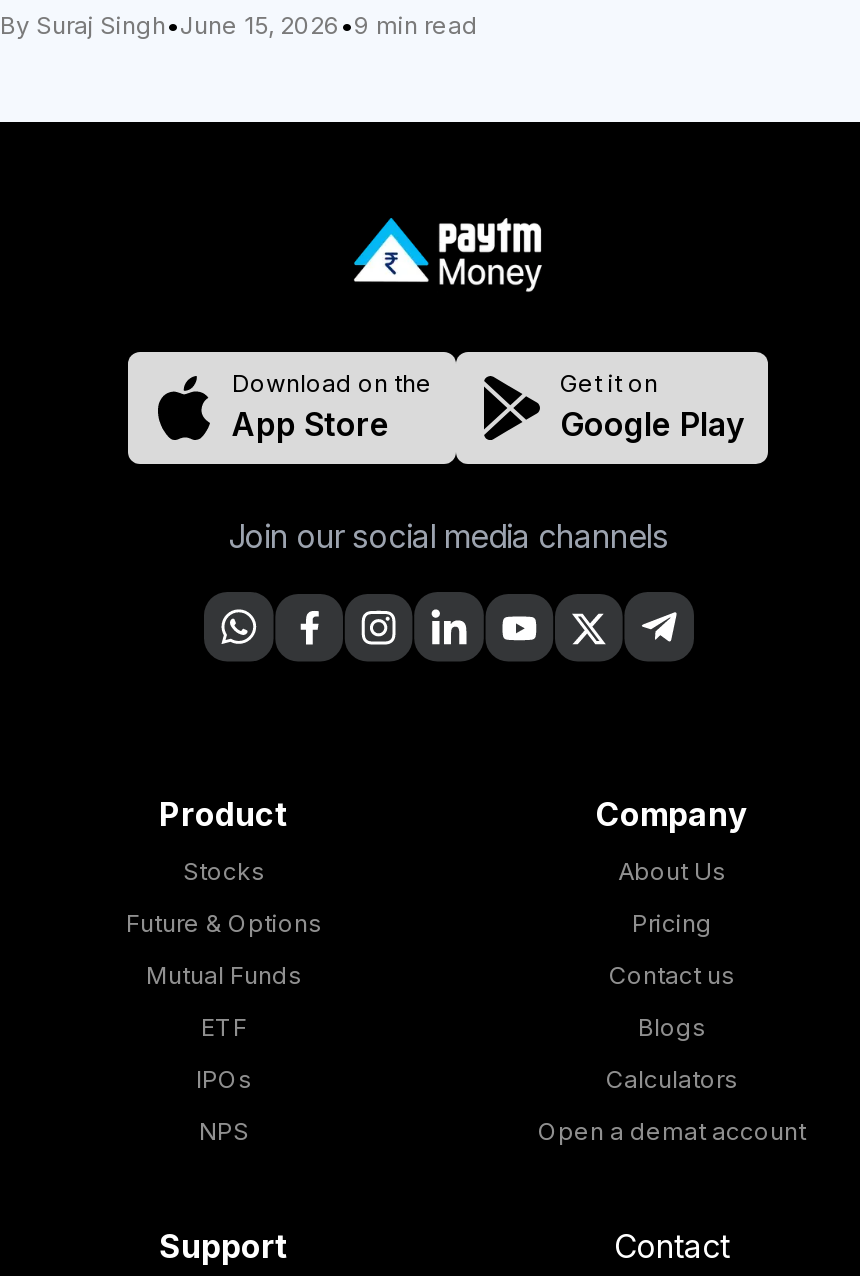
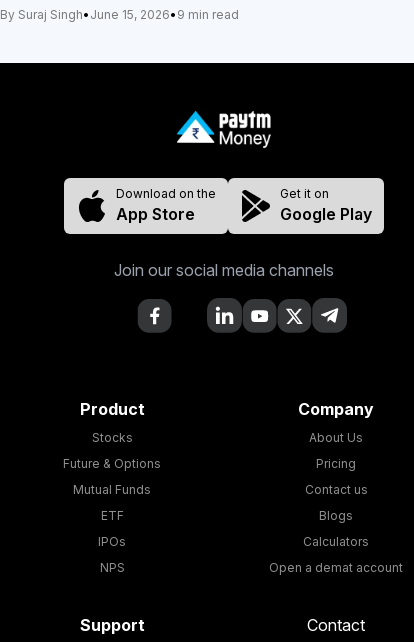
[204,592,272,662] [image] -> none
[346,594,410,662] [image] -> none

